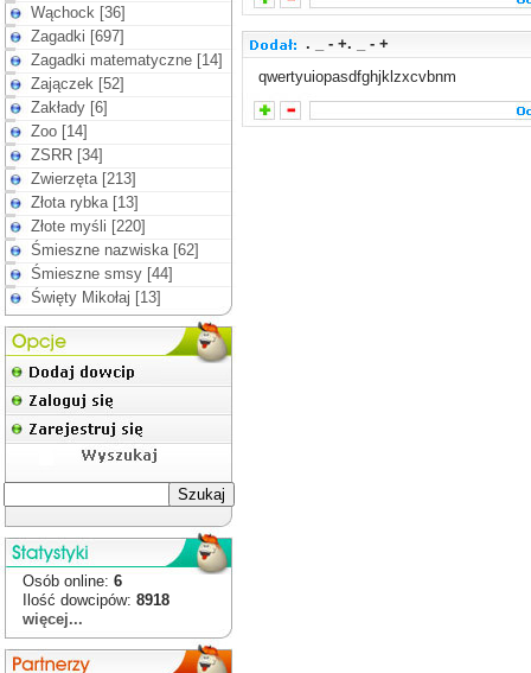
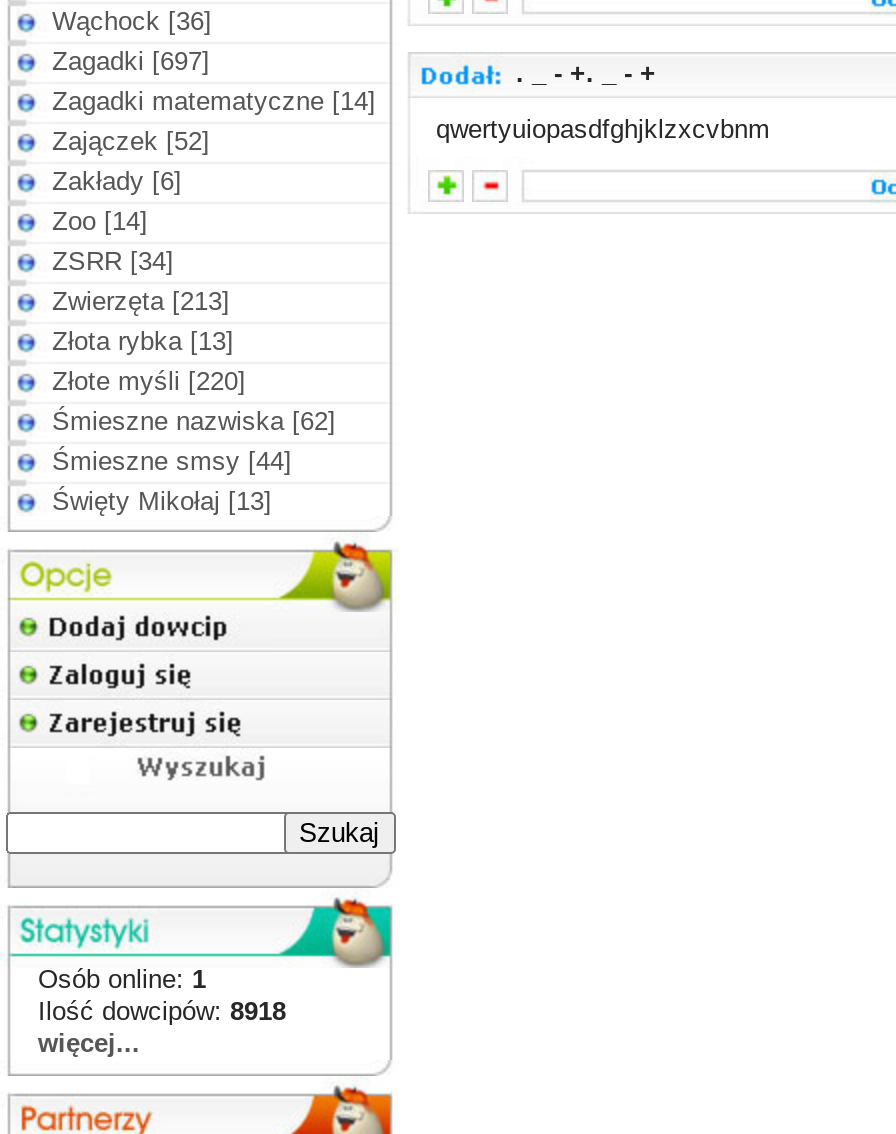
[23,572,122,590] Osób online: 6 -> [38,964,206,994] Osób online: 1

